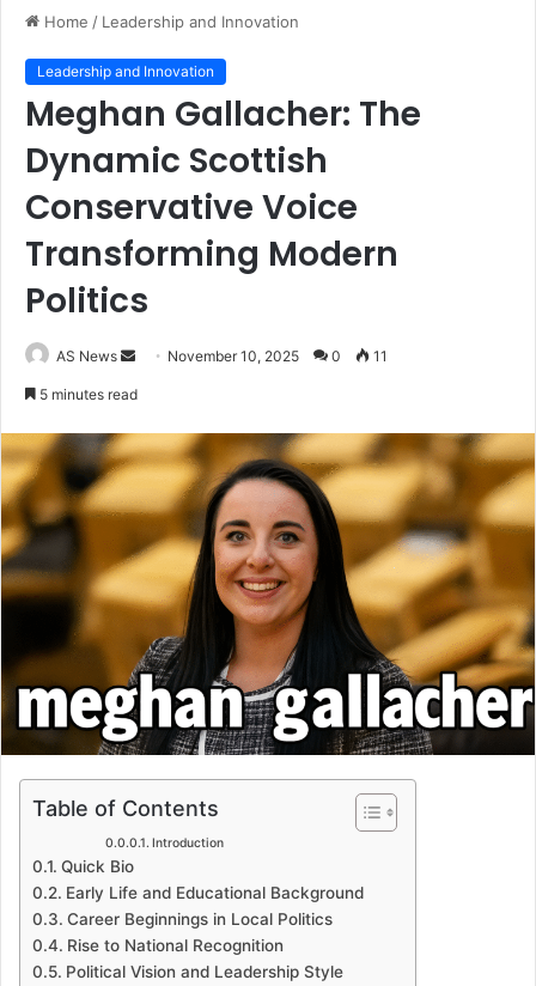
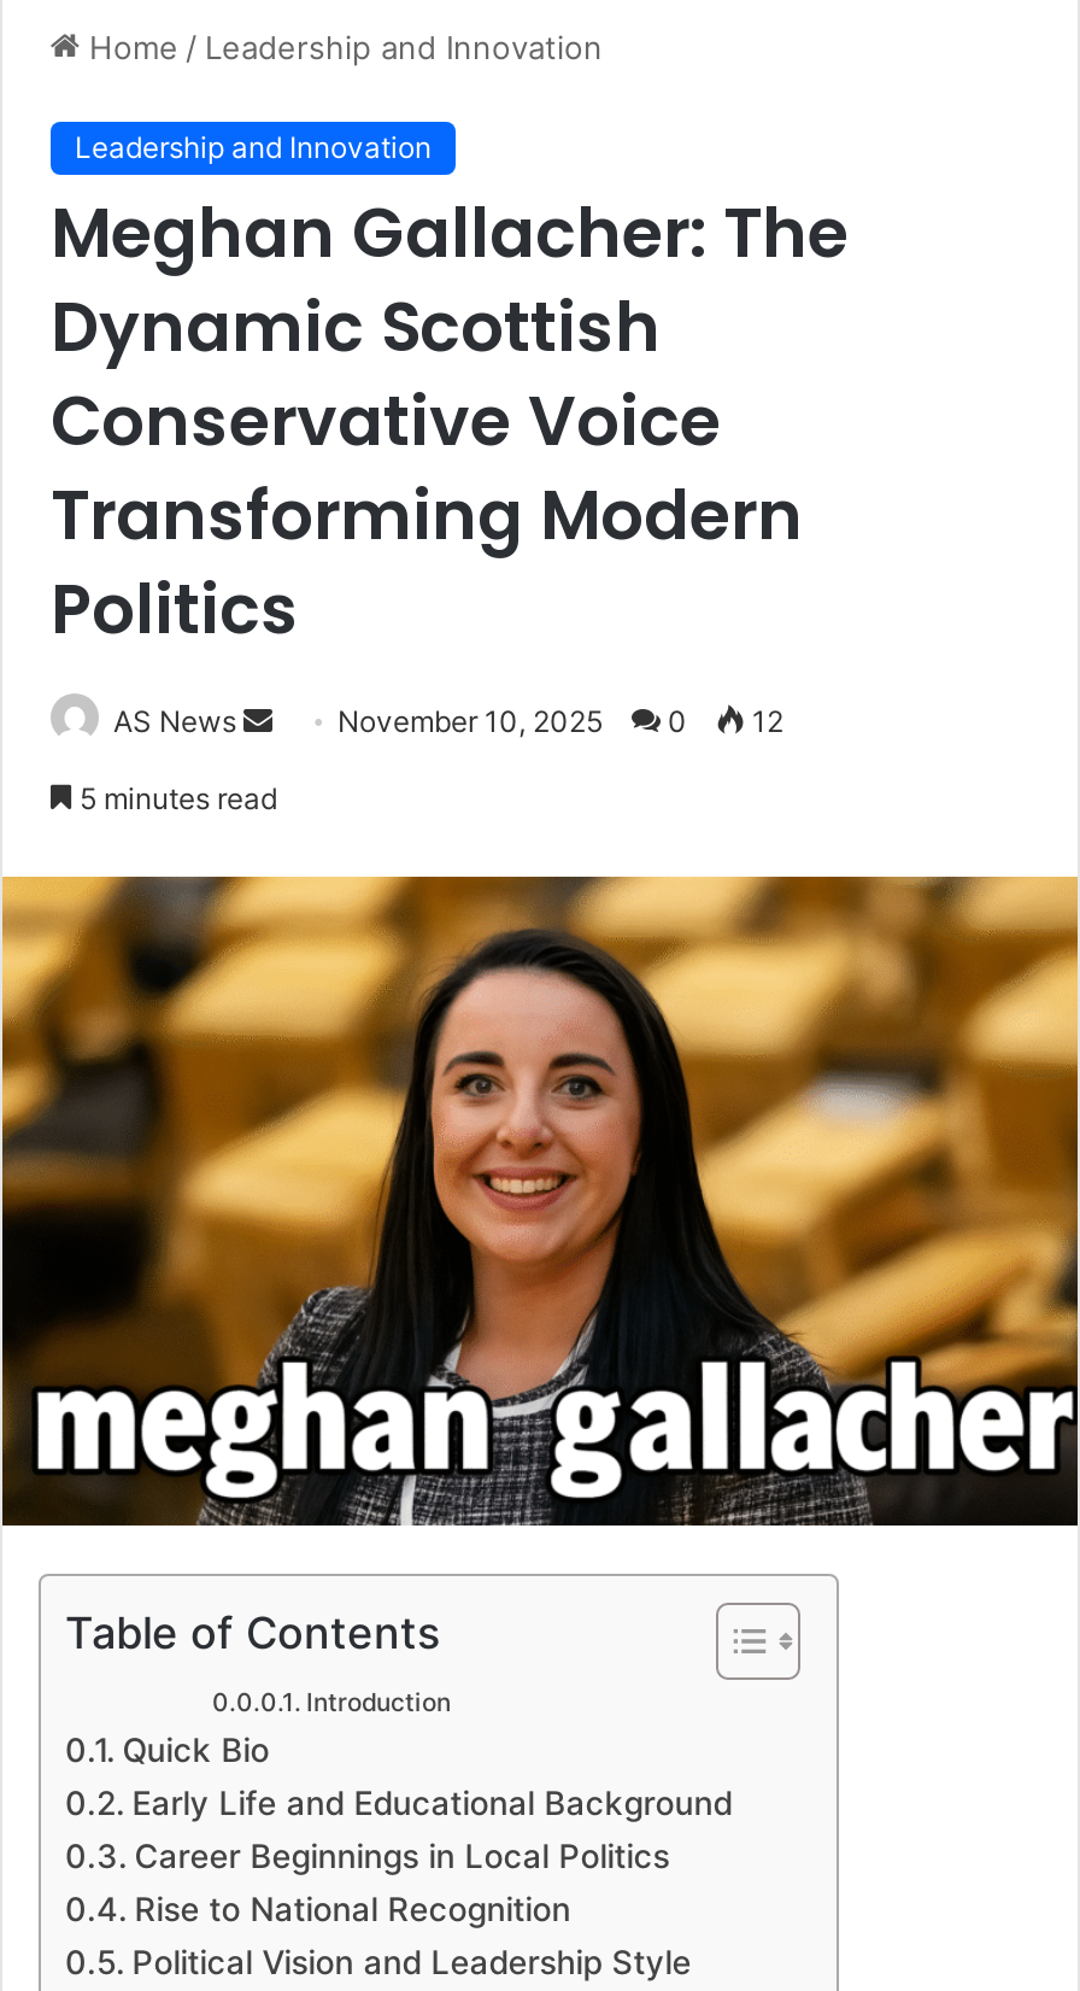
[370,347,388,365] 11 -> [745,703,783,739] 12

